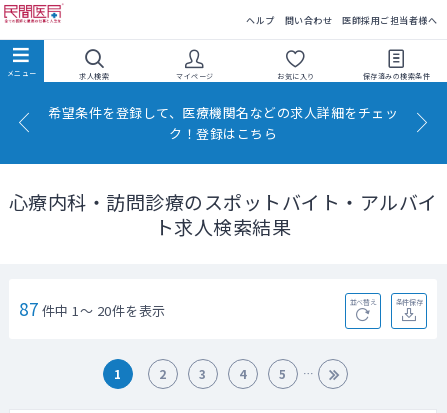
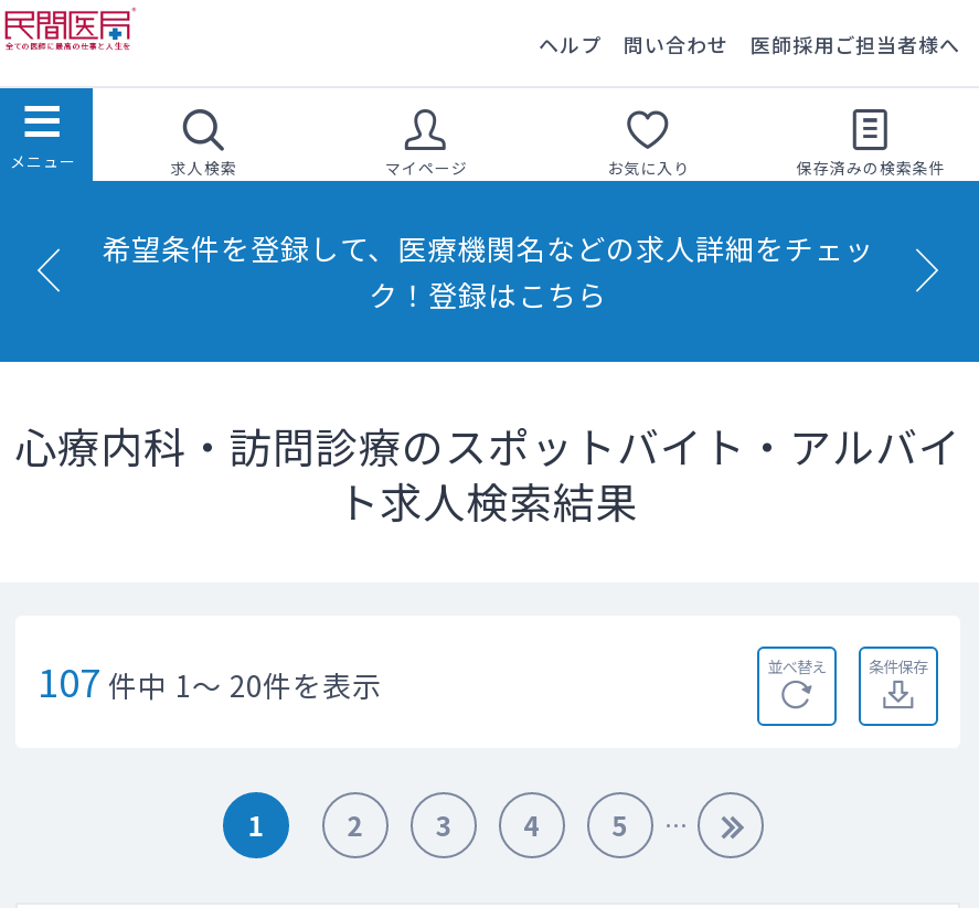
[19,296,165,321] 87件中 1～ 20件を表示 -> [38,653,382,708] 107件中 1～ 20件を表示

